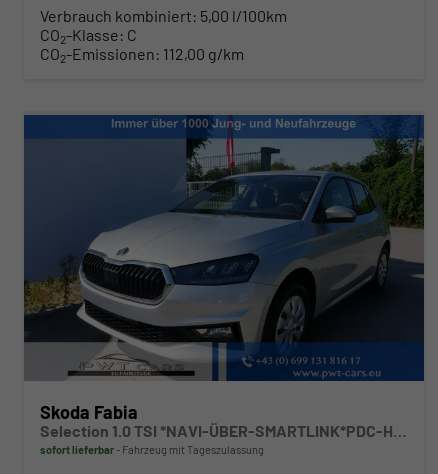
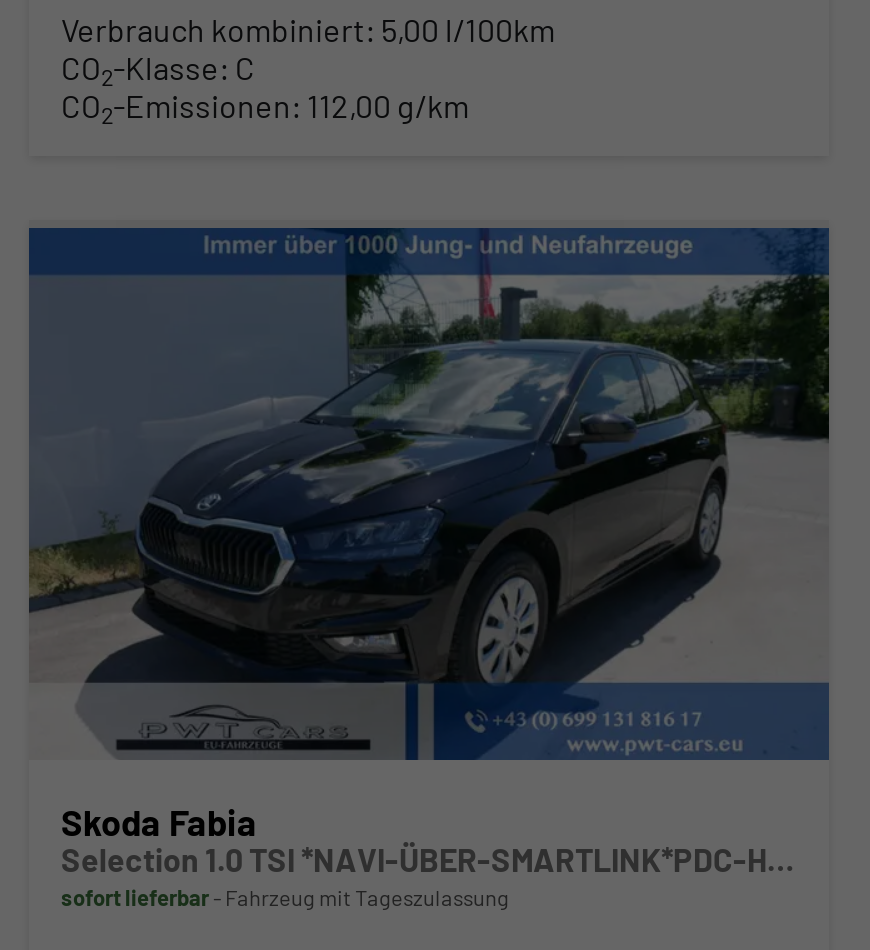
[23,115,425,381] [image] -> [27,228,829,760] [image]

